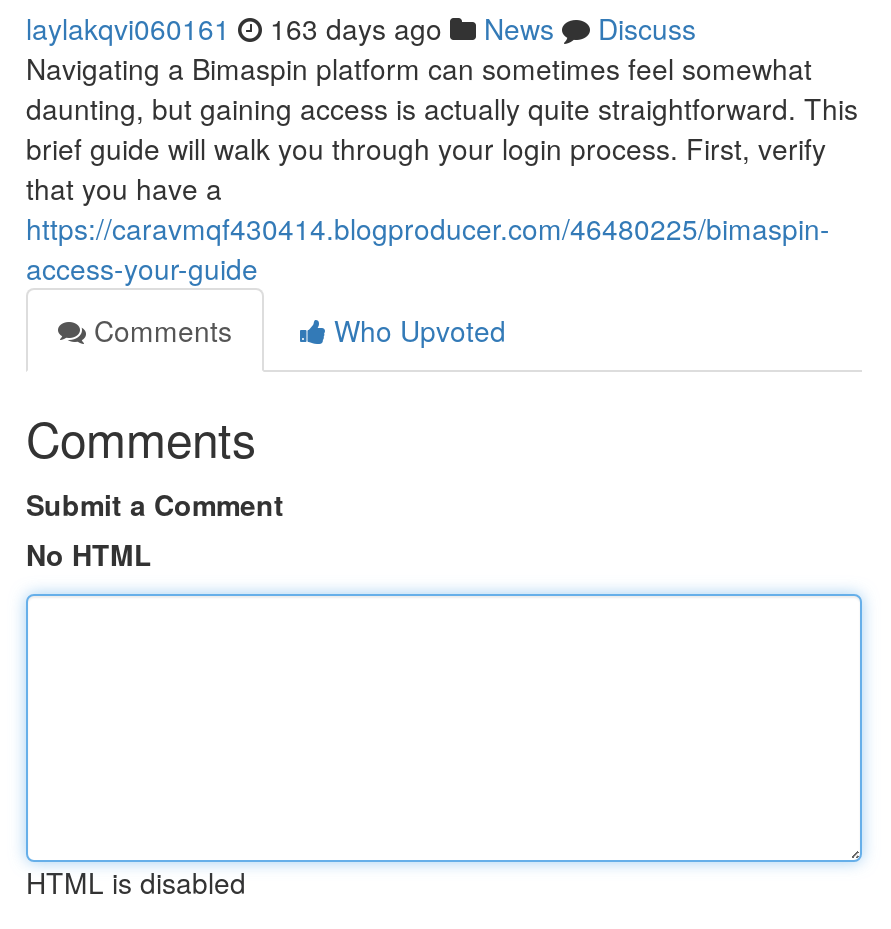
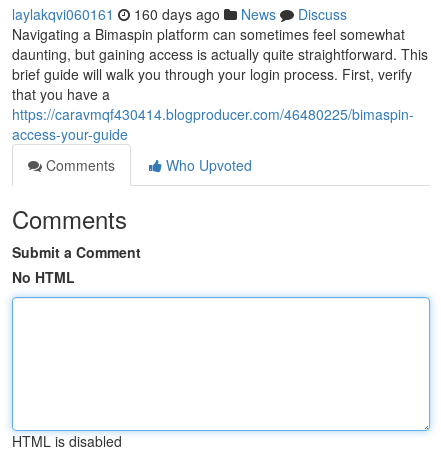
[26,8,696,48] laylakqvi060161 163 days ago News Discuss -> [12,4,347,24] laylakqvi060161 160 days ago News Discuss

